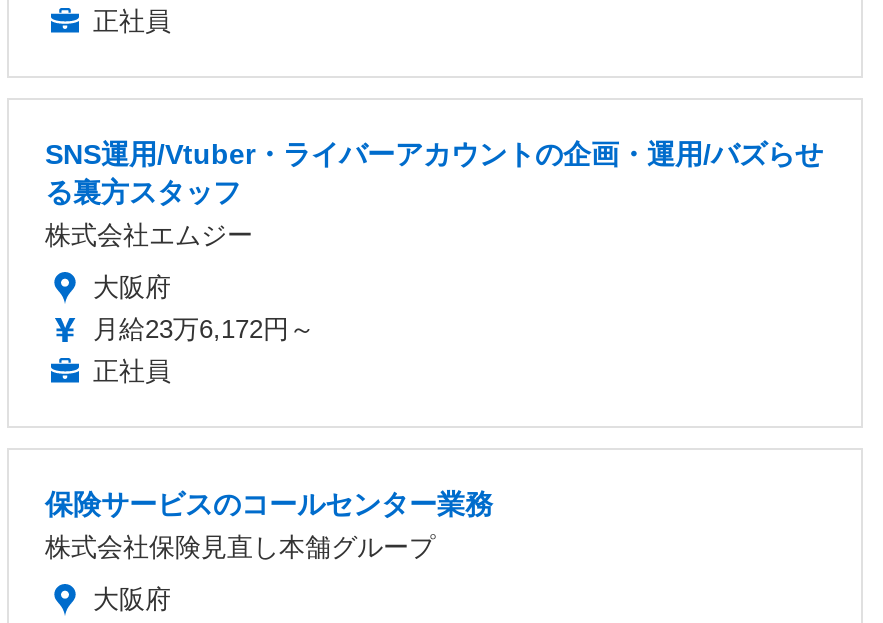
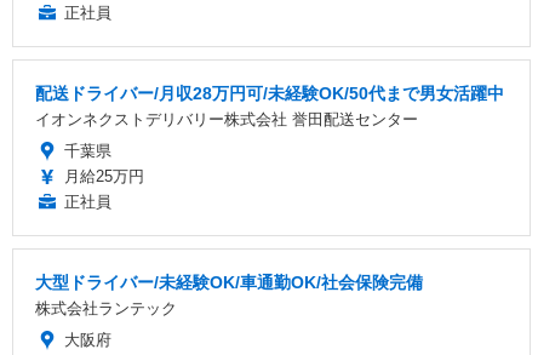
[45,138,823,250] SNS運用/Vtuber・ライバーアカウントの企画・運用/バズらせ | る裏方スタッフ | 株式会社エムジー -> [35,84,504,129] 配送ドライバー/月収28万円可/未経験OK/50代まで男女活躍中 | イオンネクストデリバリー株式会社 誉田配送センター
[93,272,315,344] 大阪府 | 月給23万6,172円～ -> [64,142,144,186] 千葉県 | 月給25万円
[45,488,493,562] 保険サービスのコールセンター業務 | 株式会社保険見直し本舗グループ -> [35,273,423,318] 大型ドライバー/未経験OK/車通勤OK/社会保険完備 | 株式会社ランテック

